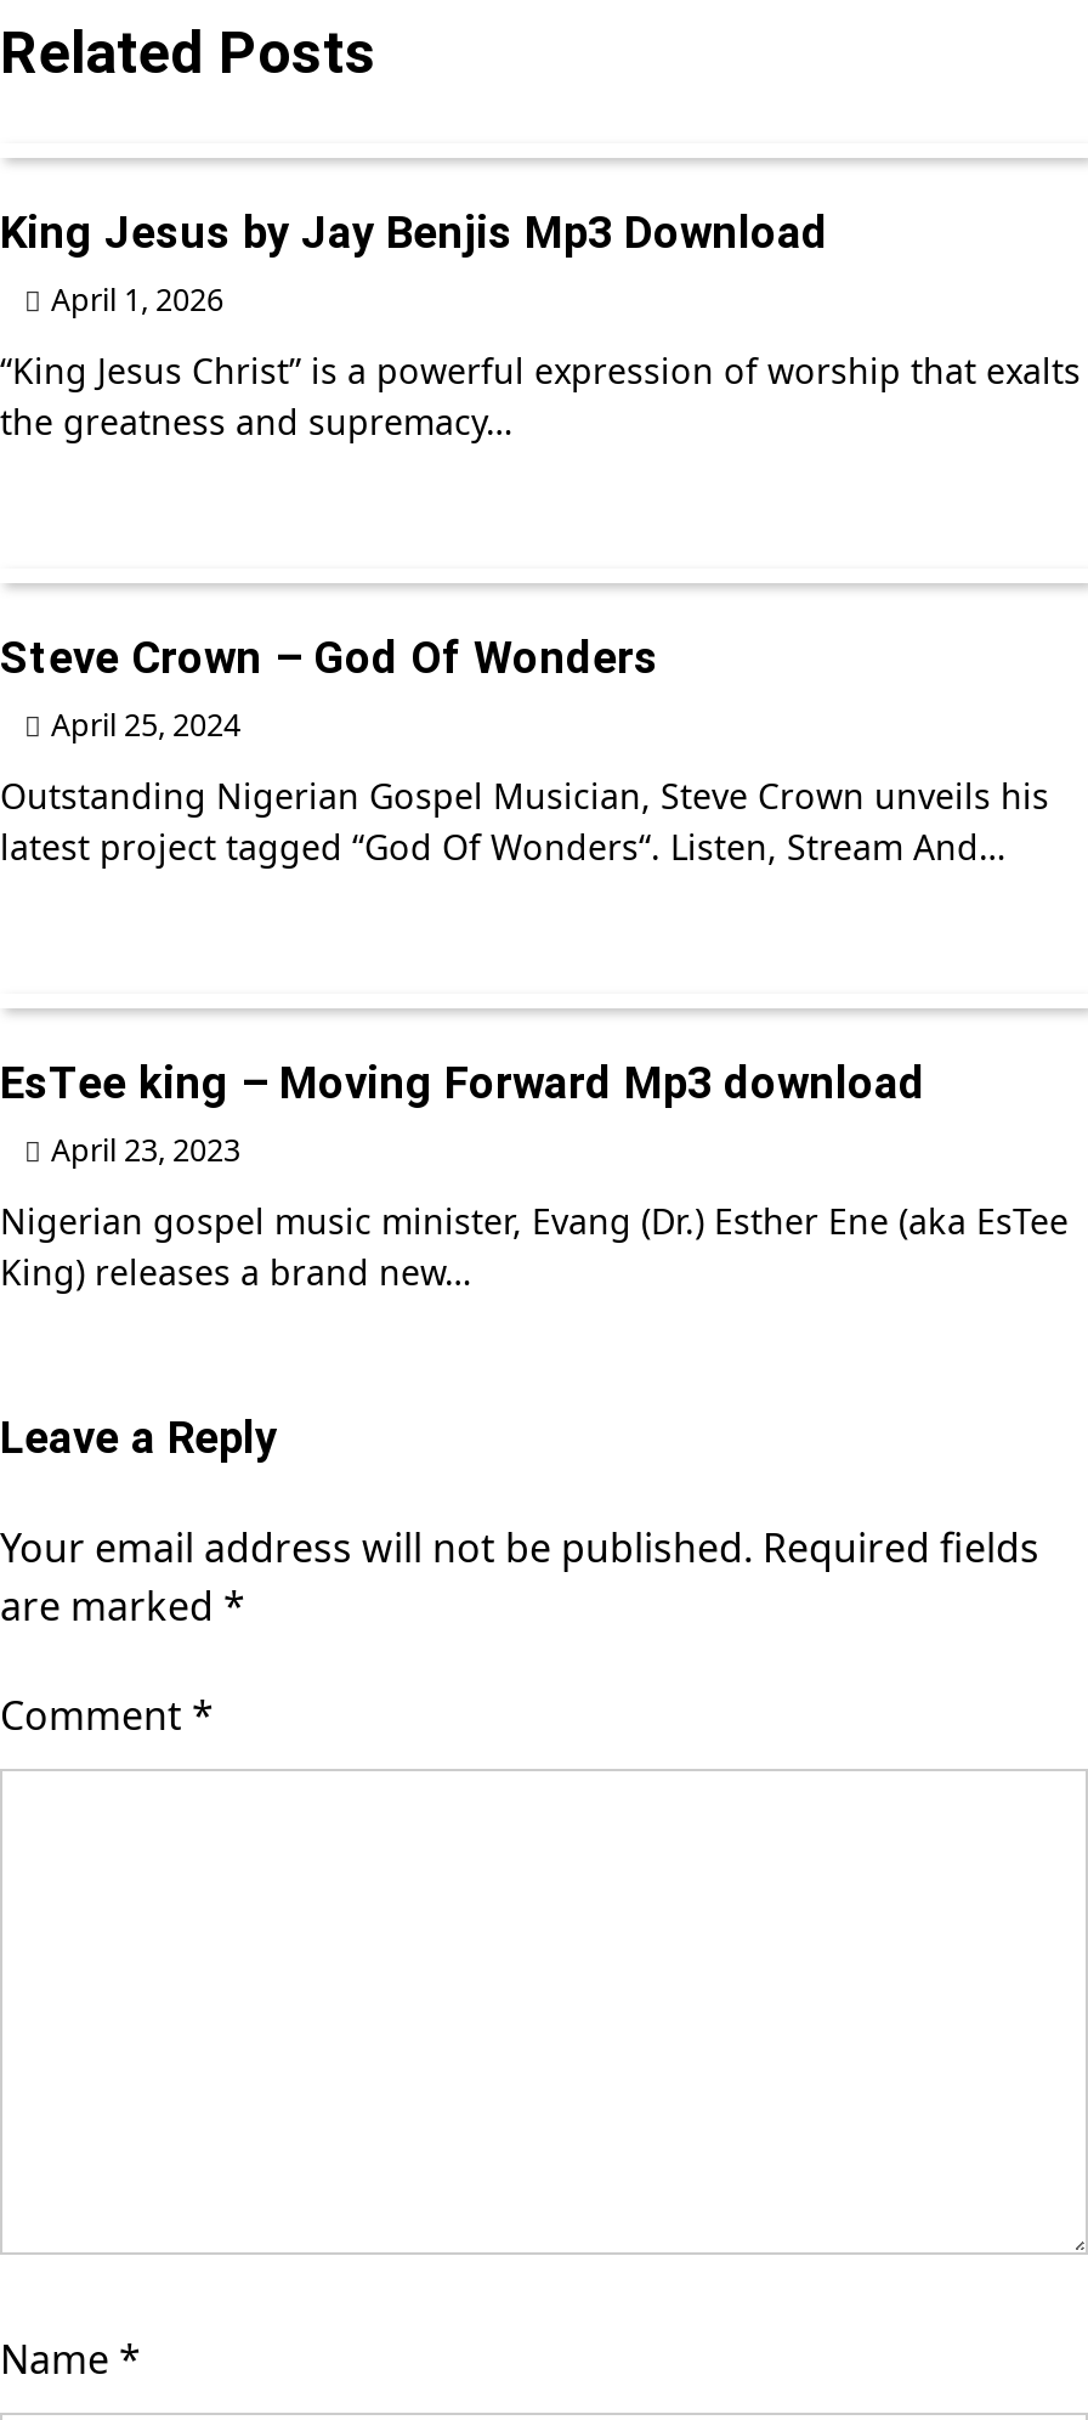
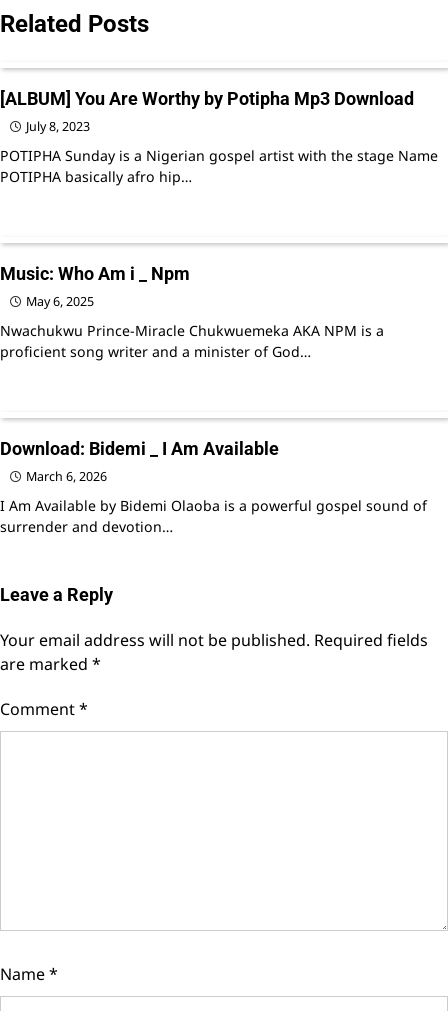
[0,207,828,321] King Jesus by Jay Benjis Mp3 Download | April 1, 2026 -> [0,88,414,135] [ALBUM] You Are Worthy by Potipha Mp3 Download | July 8, 2023
[0,348,1081,445] “King Jesus Christ” is a powerful expression of worship that exalts | the greatness and supremacy… -> [0,146,438,186] POTIPHA Sunday is a Nigerian gospel artist with the stage Name | POTIPHA basically afro hip…
[0,632,658,746] Steve Crown – God Of Wonders | April 25, 2024 -> [0,263,190,310] Music: Who Am i _ Npm | May 6, 2025
[0,773,1049,870] Outstanding Nigerian Gospel Musician, Steve Crown unveils his | latest project tagged “God Of Wonders“. Listen, Stream And… -> [0,321,384,361] Nwachukwu Prince-Miracle Chukwuemeka AKA NPM is a | proficient song writer and a minister of God…
[0,1057,925,1172] EsTee king – Moving Forward Mp3 download | April 23, 2023 -> [0,438,279,485] Download: Bidemi _ I Am Available | March 6, 2026
[0,1198,1069,1296] Nigerian gospel music minister, Evang (Dr.) Esther Ene (aka EsTee | King) releases a brand new… -> [0,496,427,536] I Am Available by Bidemi Olaoba is a powerful gospel sound of | surrender and devotion…

